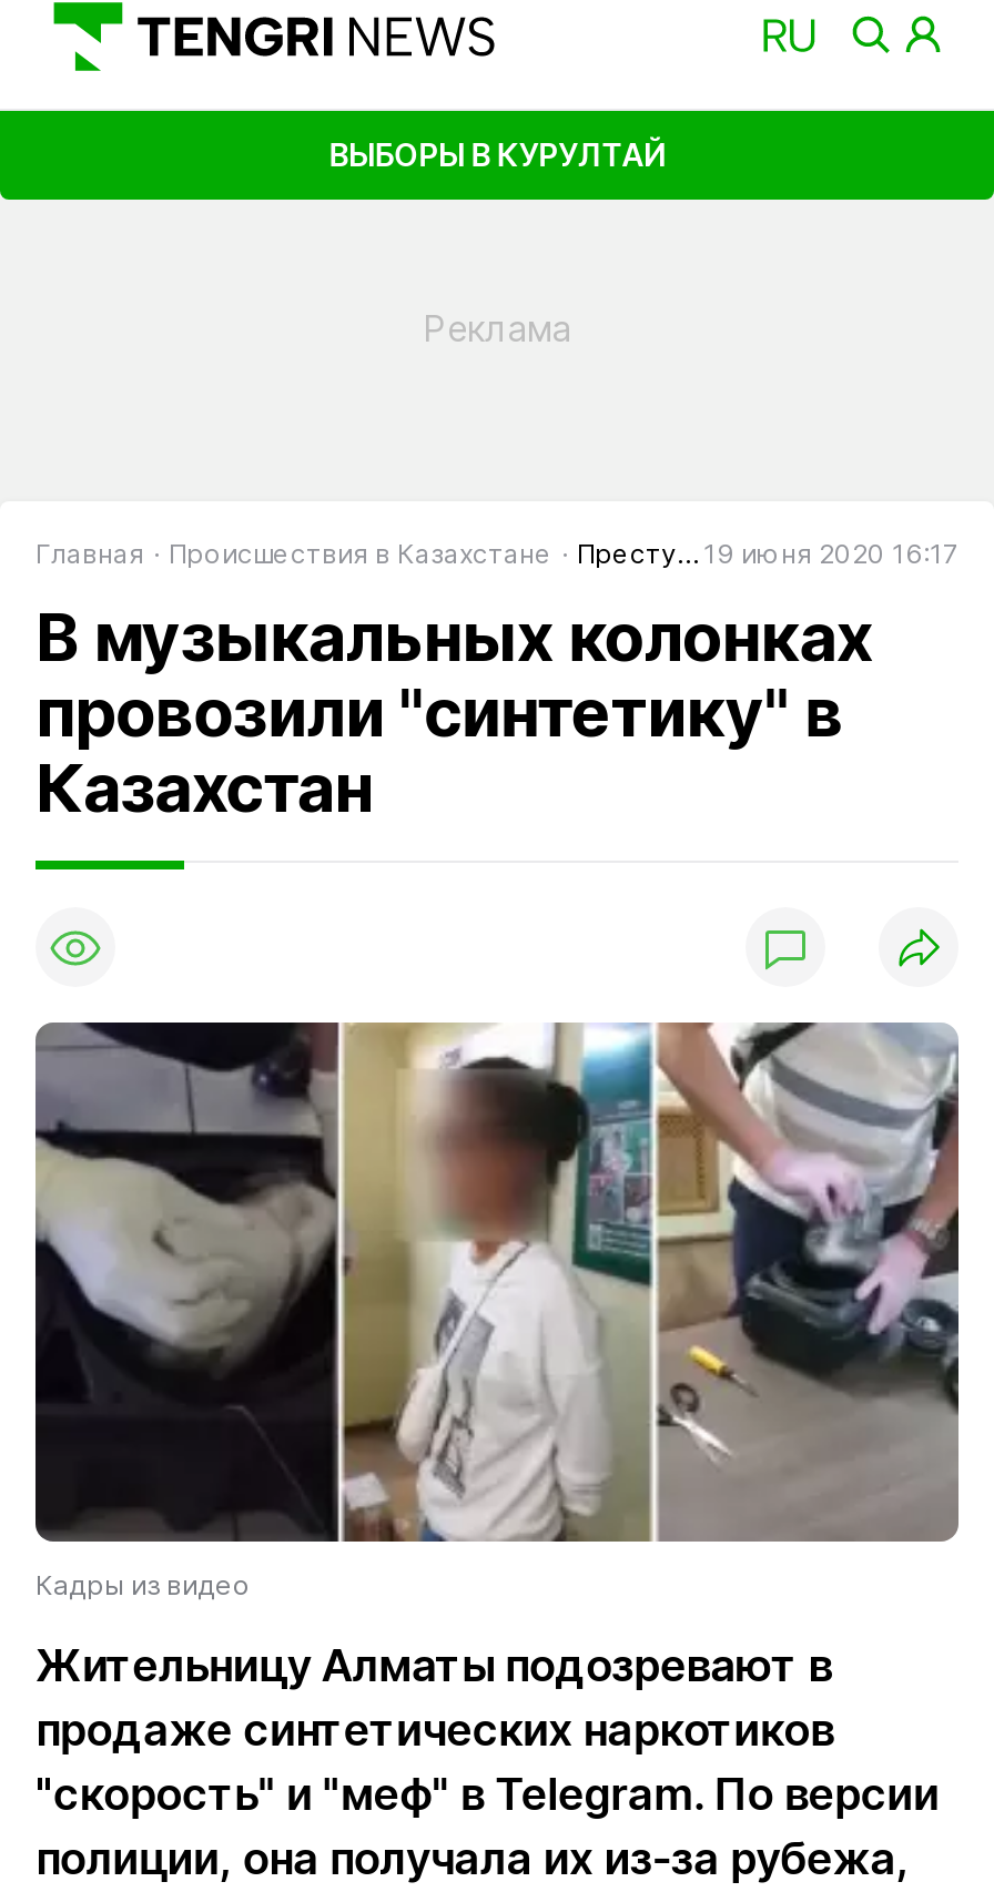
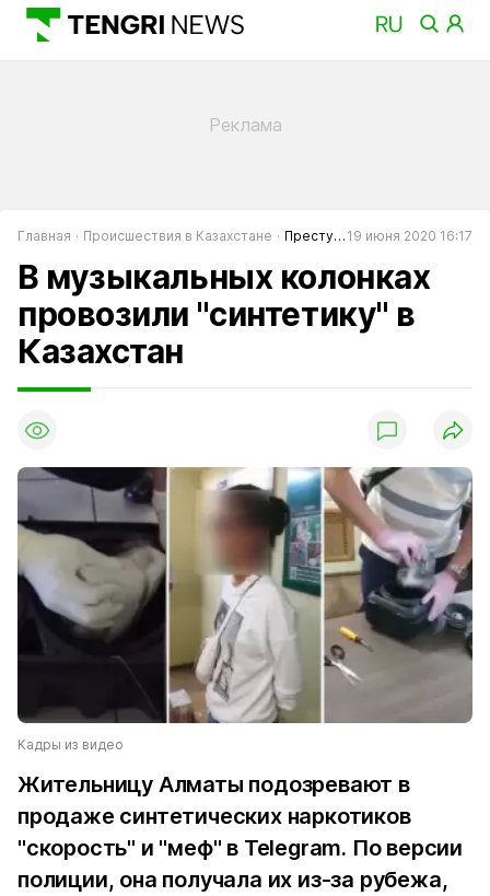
[329,135,665,172] ВЫБОРЫ В КУРУЛТАЙ -> none

